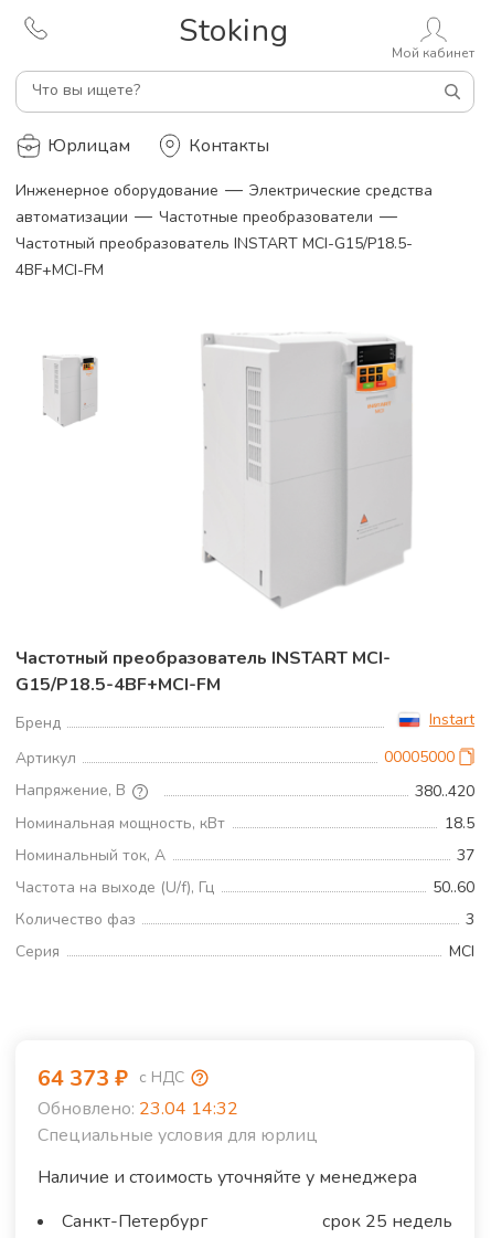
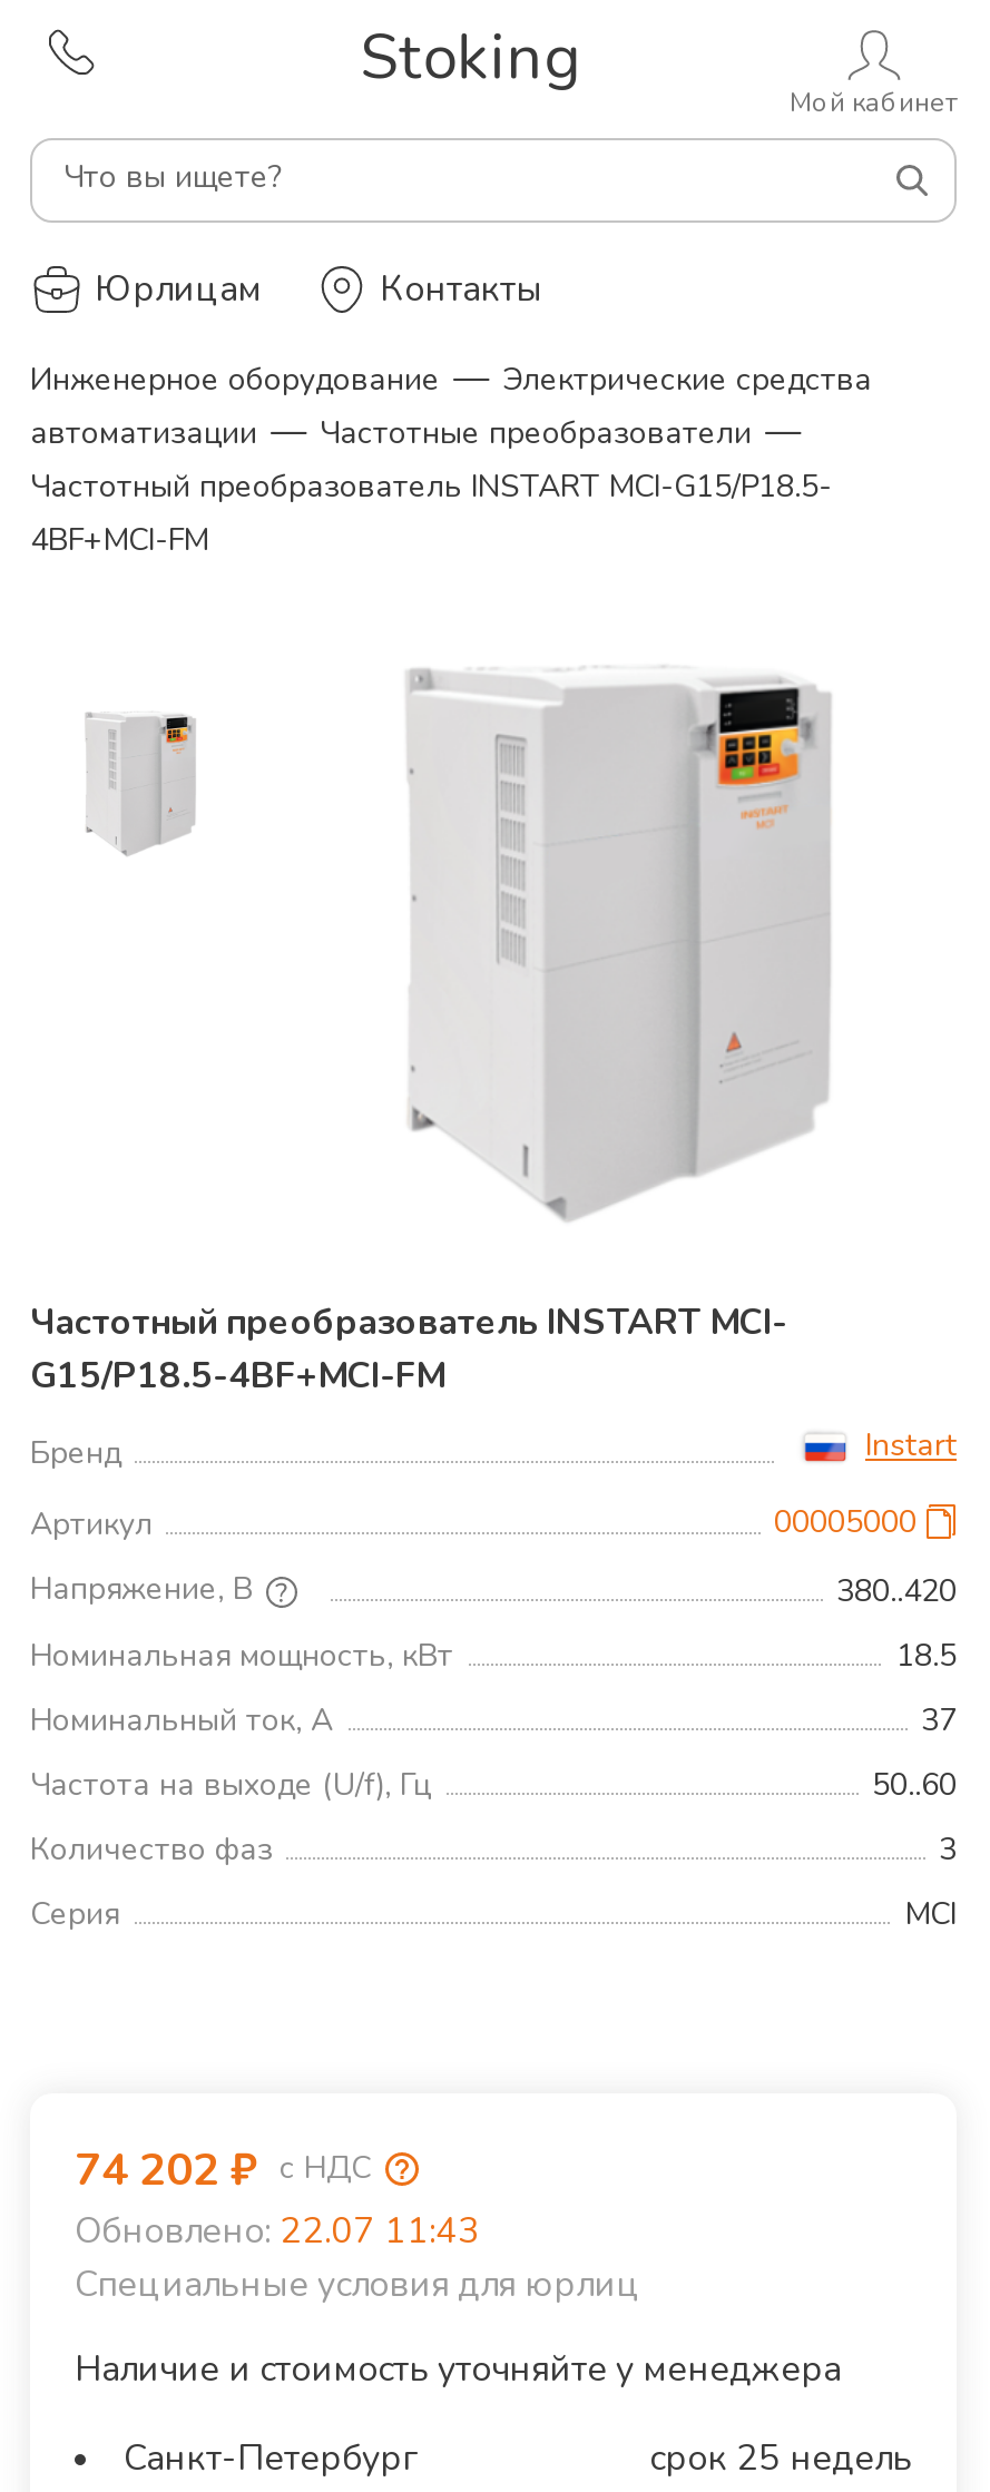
[38,1063,184,1093] 64 373 ₽ с НДС -> [75,2139,371,2199] 74 202 ₽ с НДС
[38,1096,238,1120] Обновлено: 23.04 14:32 -> [75,2206,480,2255] Обновлено: 22.07 11:43

